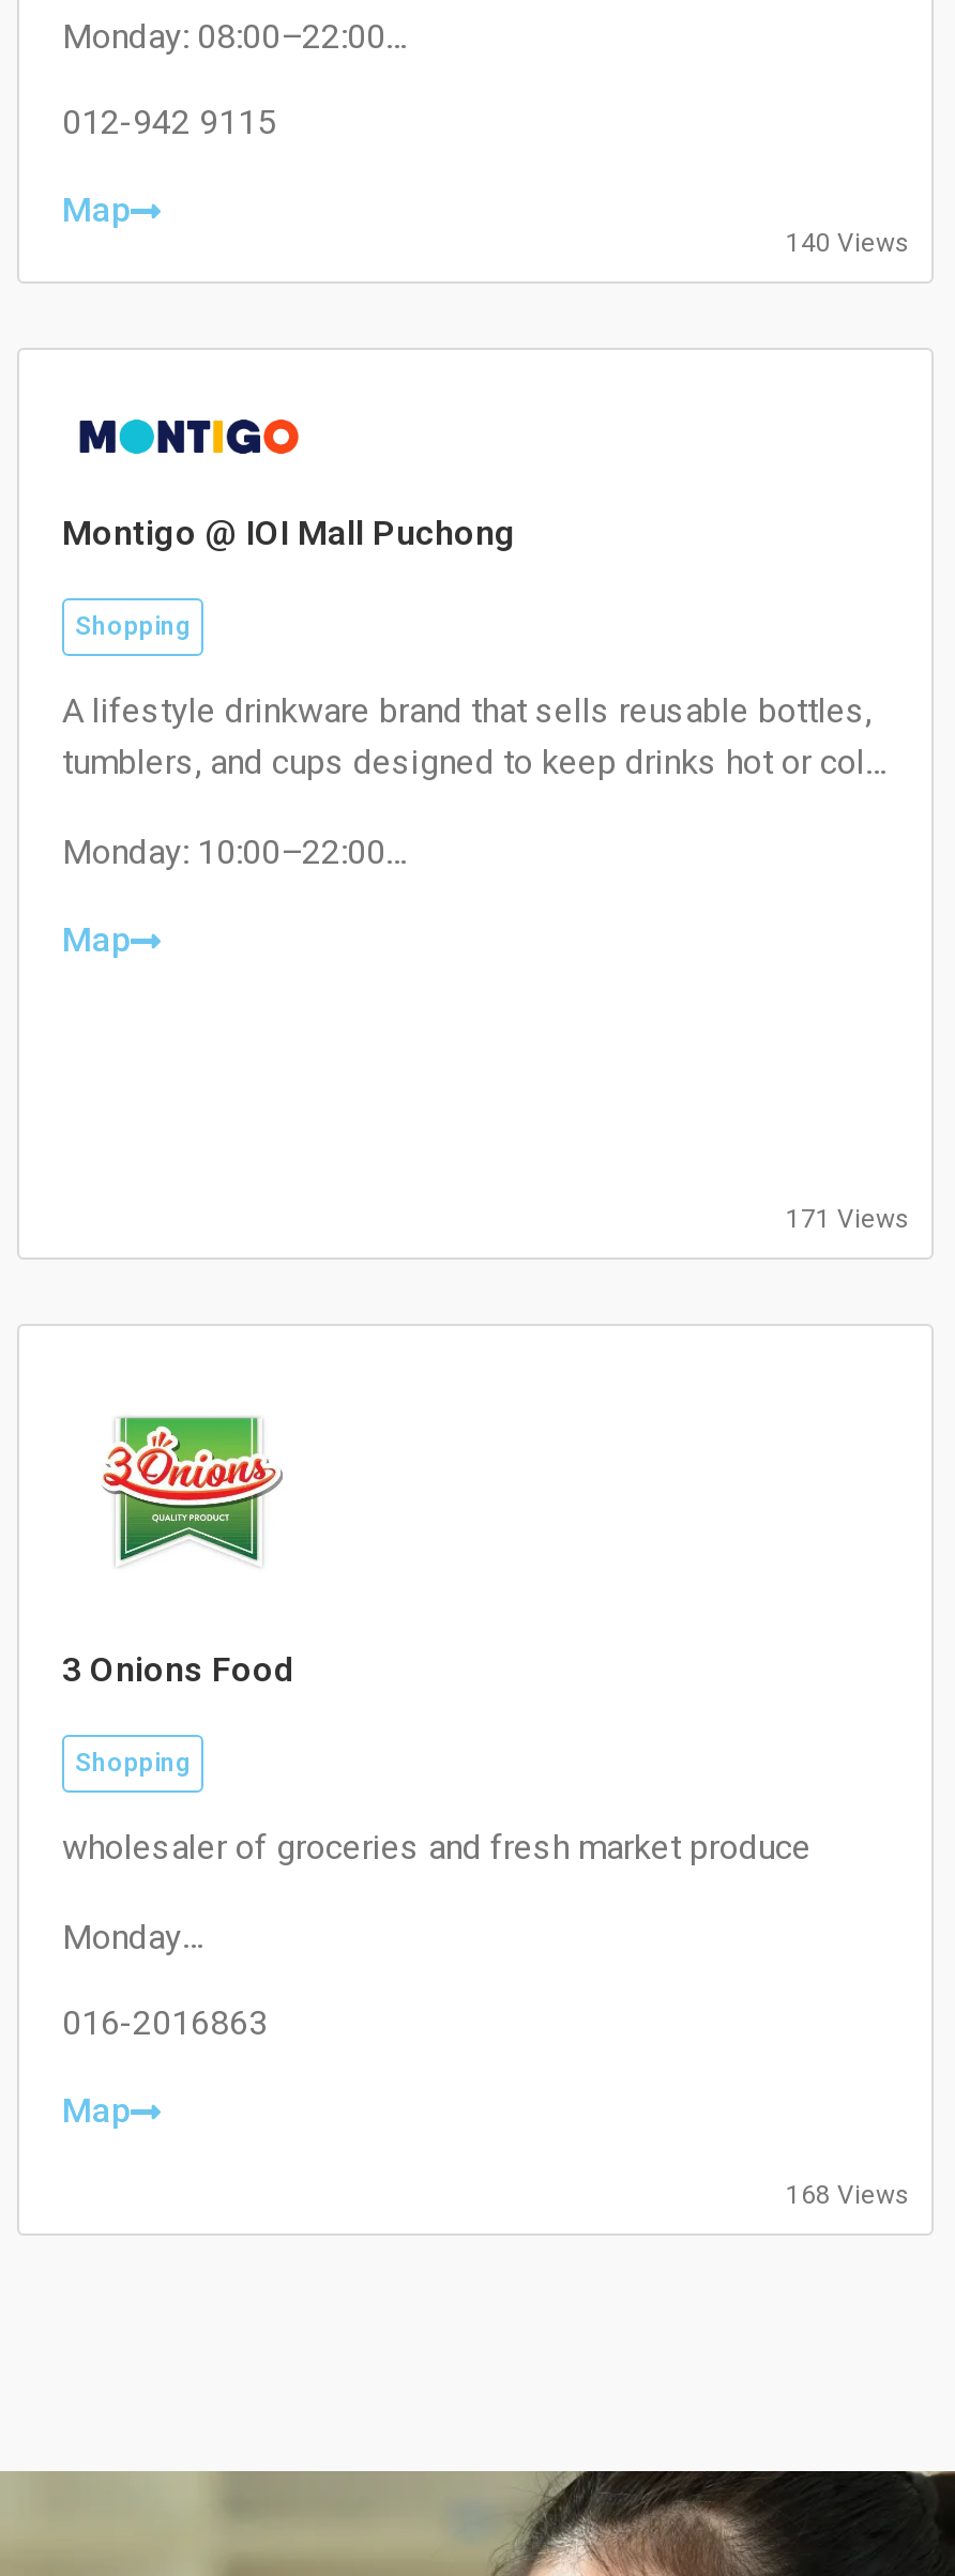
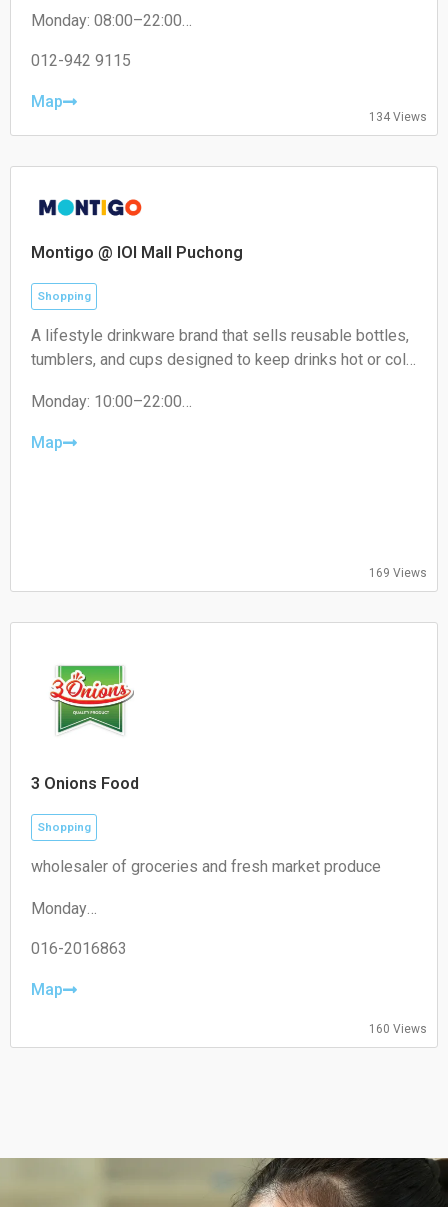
[786,228,910,258] 140 Views -> [369,110,427,124] 134 Views
[786,1203,910,1233] 171 Views -> [369,566,427,580] 169 Views
[786,2179,910,2209] 168 Views -> [369,1021,427,1035] 160 Views

